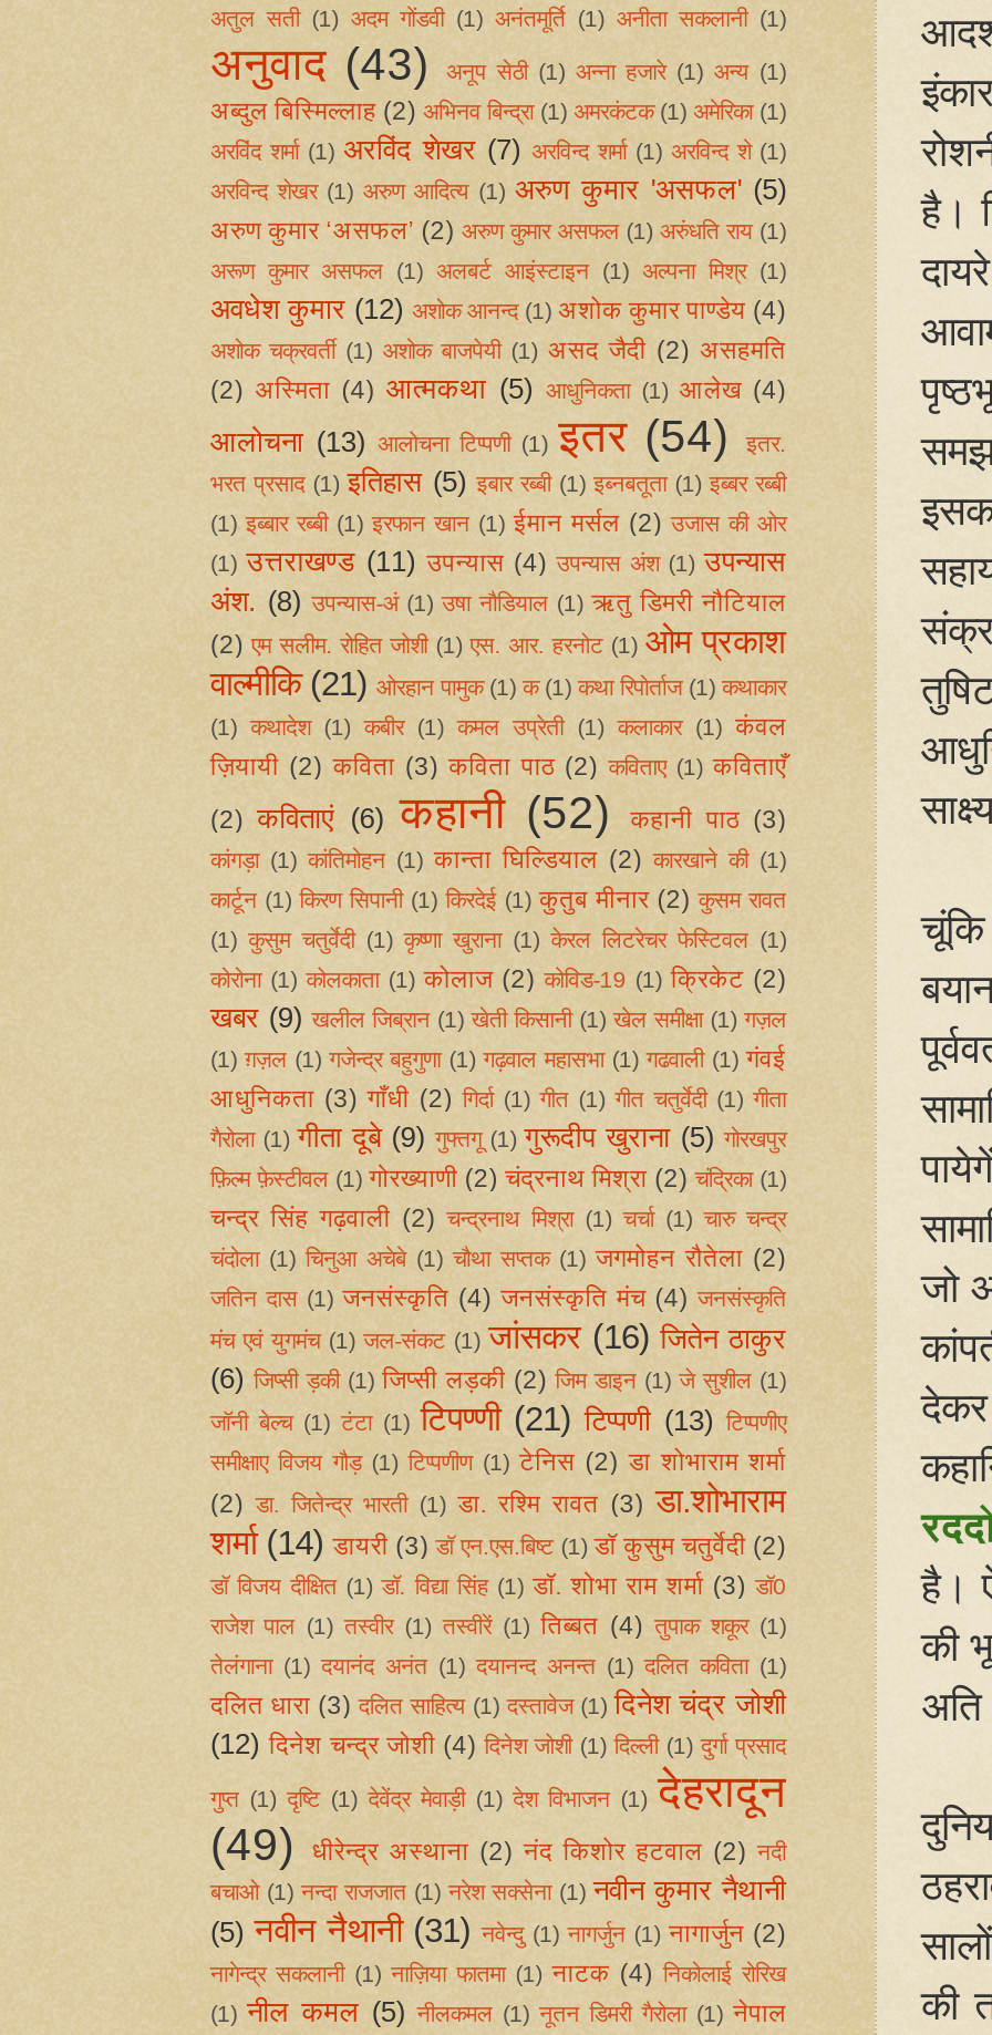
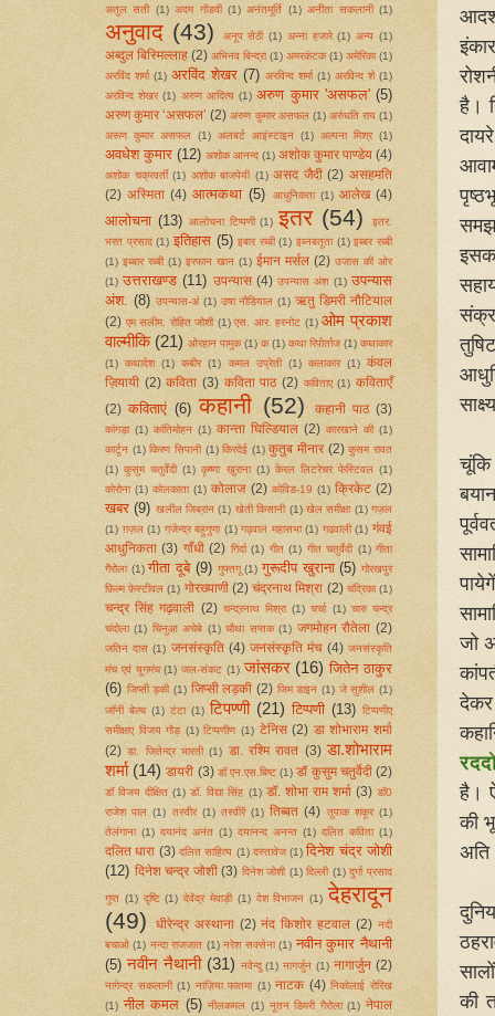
[210,1727,786,1760] (12) दिनेश चन्द्र जोशी (4) दिनेश जोशी (1) दिल्ली (1) दुर्गा प्रसाद -> [105,862,392,879] (12) दिनेश चन्द्र जोशी (3) दिनेश जोशी (1) दिल्ली (1) दुर्गा प्रसाद

